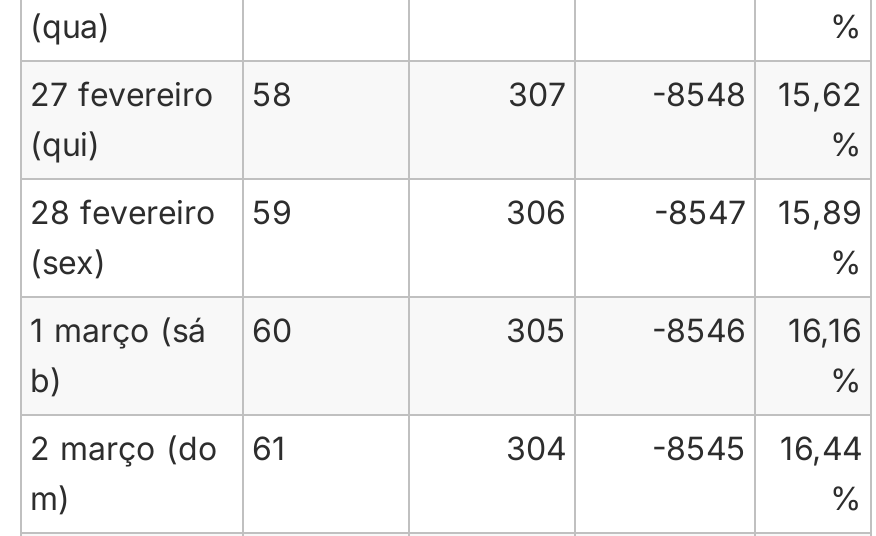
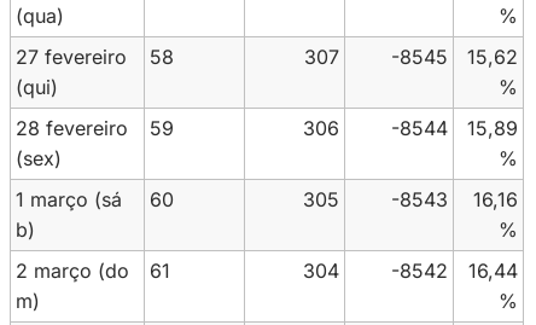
[652,74,862,114] -8548 15,62 -> [391,45,518,69] -8545 15,62
[654,192,862,232] -8547 15,89 -> [391,116,518,140] -8544 15,89
[652,310,862,350] -8546 16,16 -> [391,187,518,211] -8543 16,16
[652,428,862,468] -8545 16,44 -> [391,259,518,283] -8542 16,44

